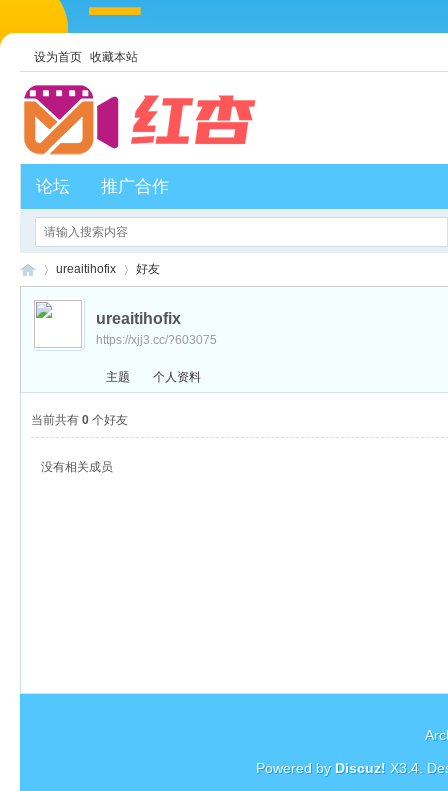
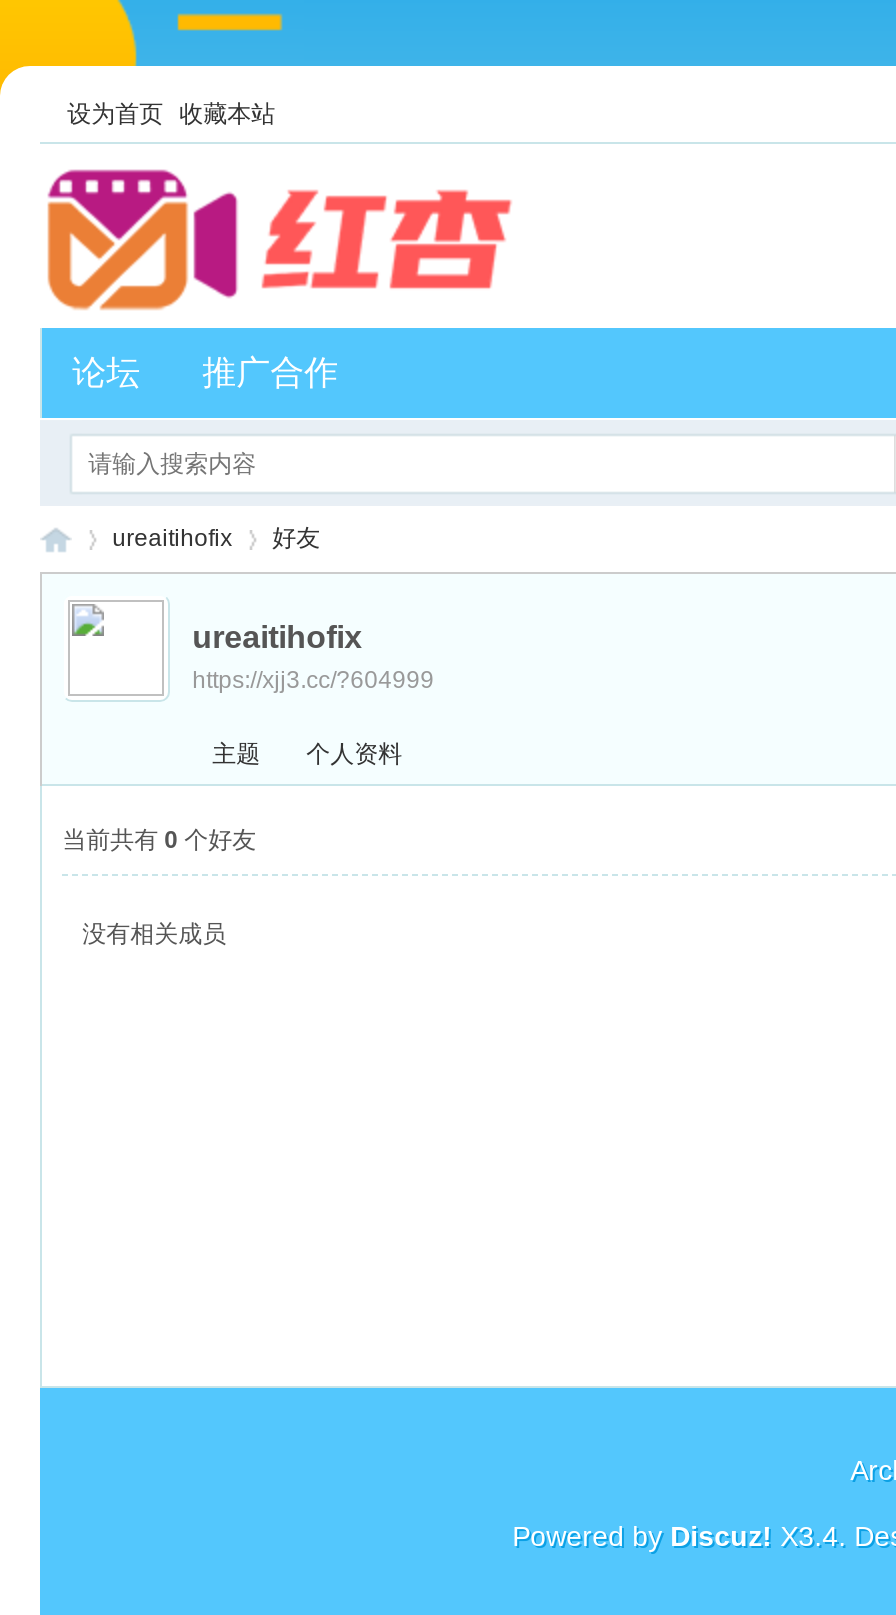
[96,333,217,347] https://xjj3.cc/?603075 -> [192,666,434,694] https://xjj3.cc/?604999

